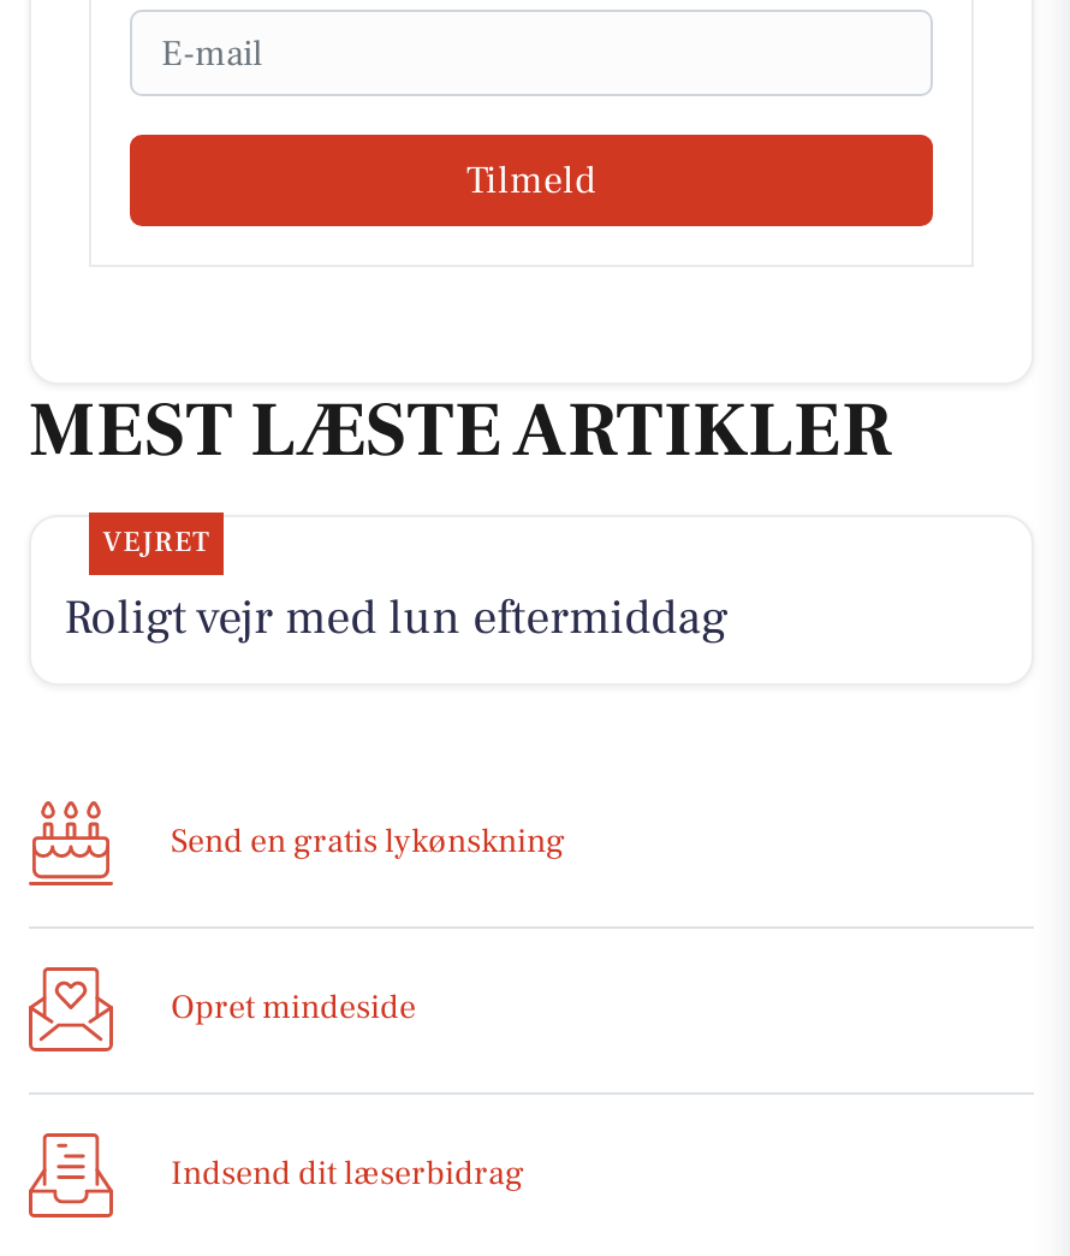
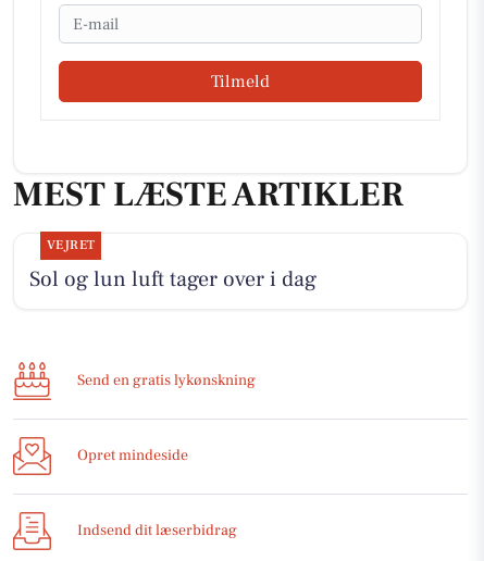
[64,587,728,650] Roligt vejr med lun eftermiddag -> [29,265,316,294] Sol og lun luft tager over i dag

